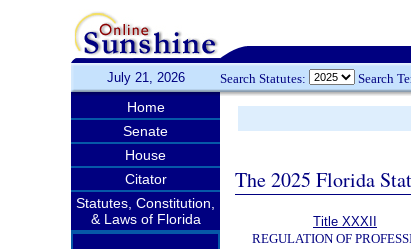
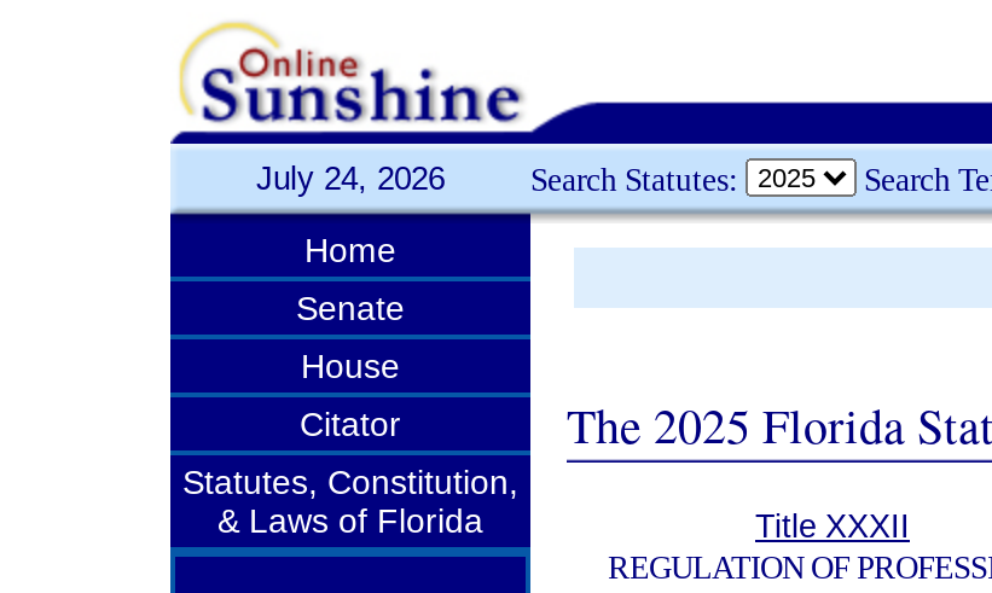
[106,70,184,85] July 21, 2026 -> [256,161,445,197] July 24, 2026

